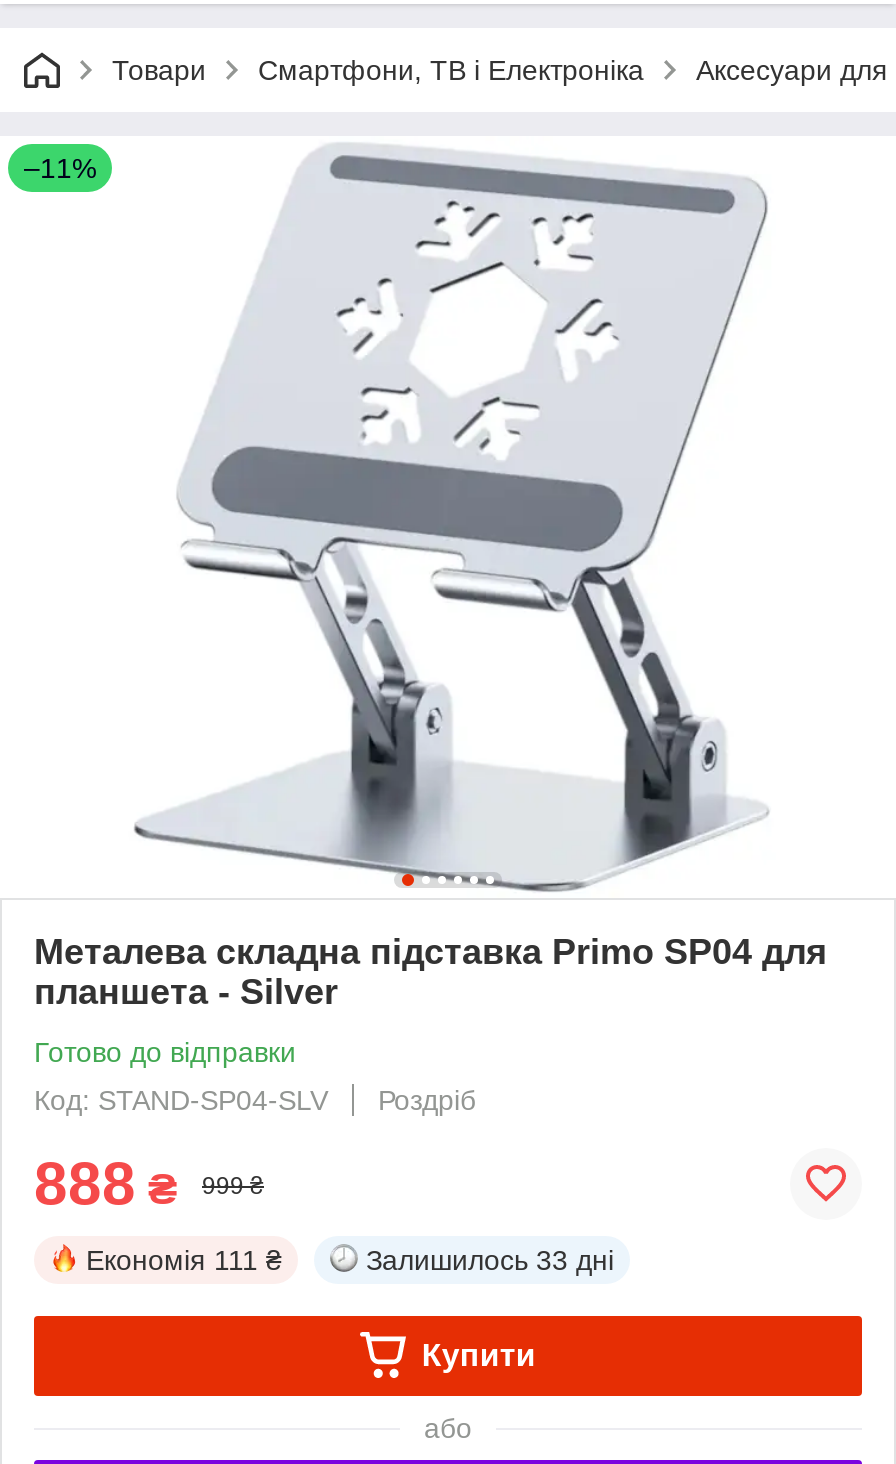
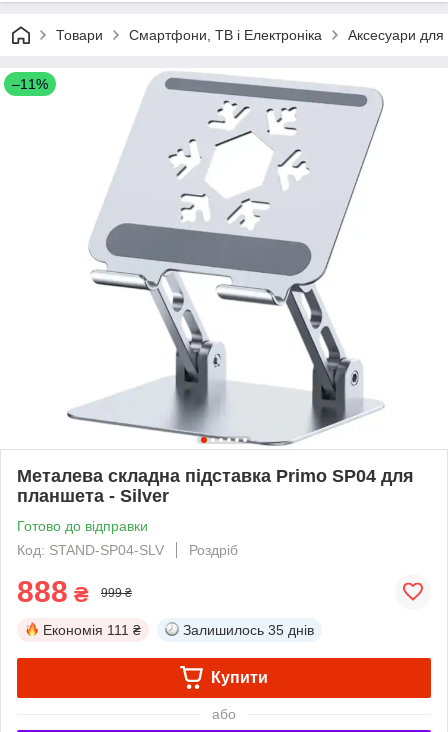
[366,1244,614,1276] Залишилось 33 дні -> [183,622,314,638] Залишилось 35 днів

